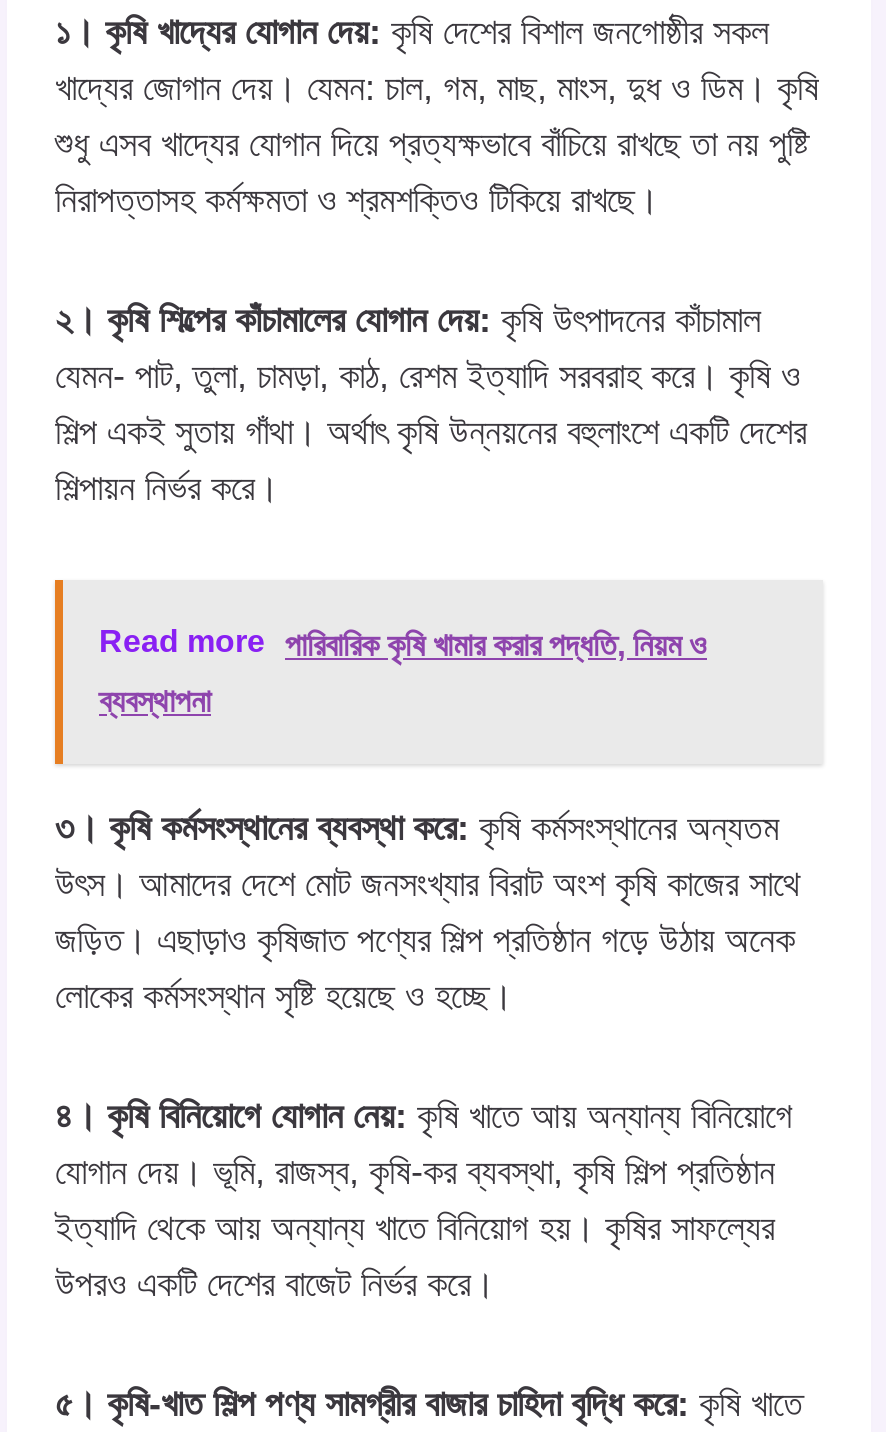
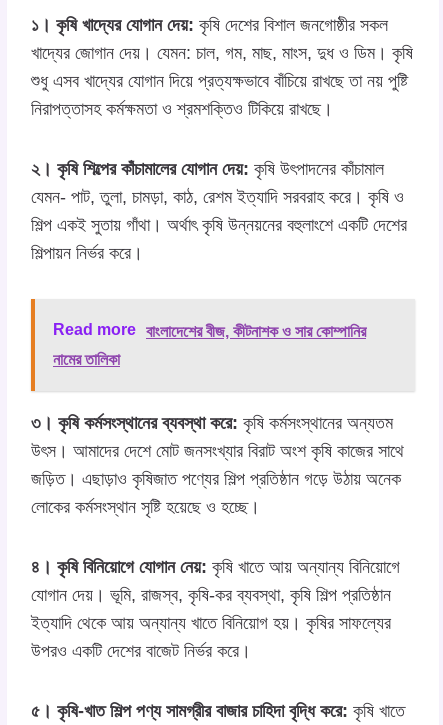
[99,624,707,662] Read more পারিবারিক কৃষি খামার করার পদ্ধতি, নিয়ম ও -> [53,321,366,340] Read more বাংলাদেশের বীজ, কীটনাশক ও সার কোম্পানির
[99,684,211,718] ব্যবস্থাপনা -> [53,351,120,368] নামের তালিকা

